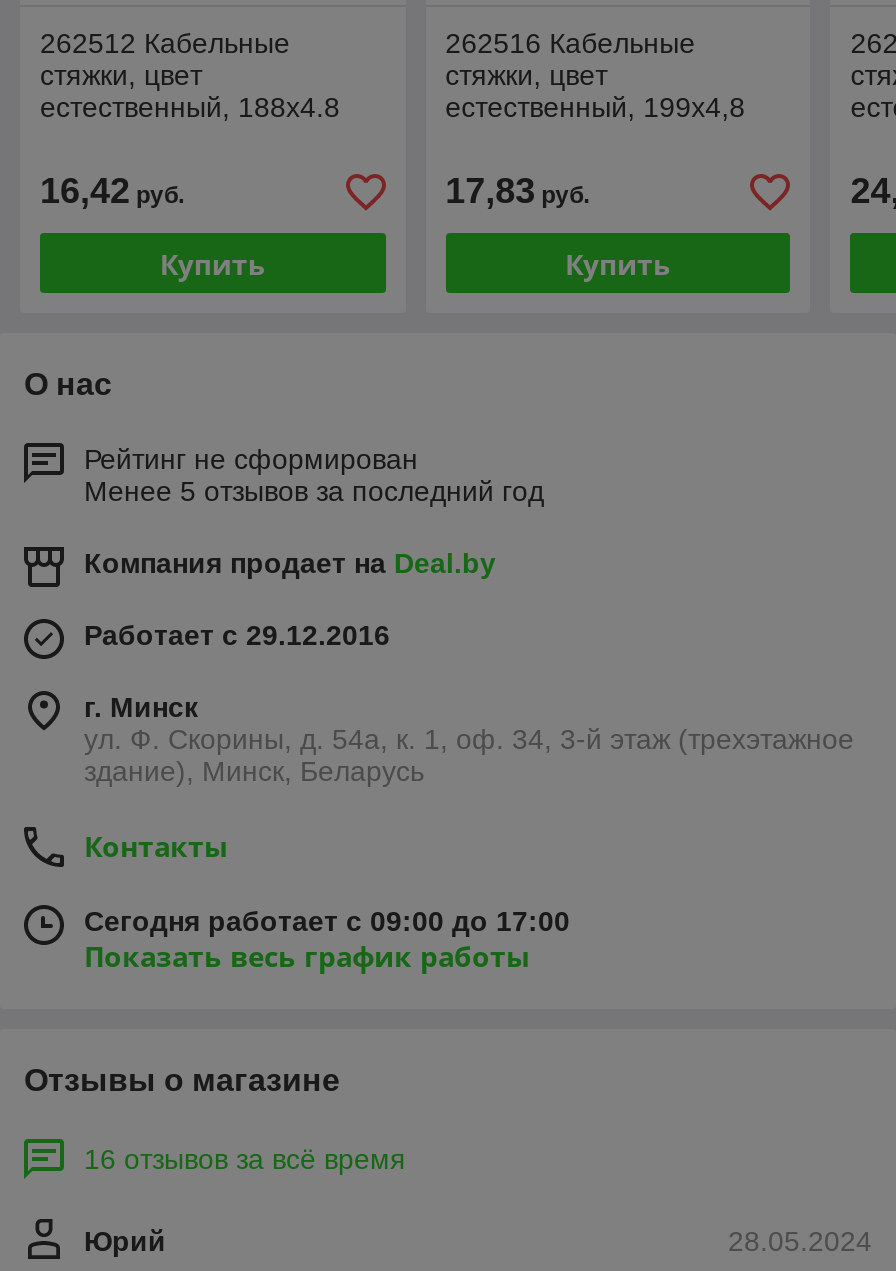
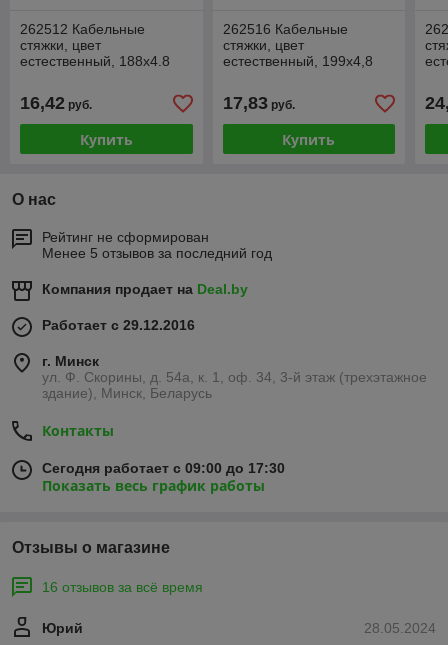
[84,906,570,938] Сегодня работает с 09:00 до 17:00 -> [42,460,285,476] Сегодня работает с 09:00 до 17:30

